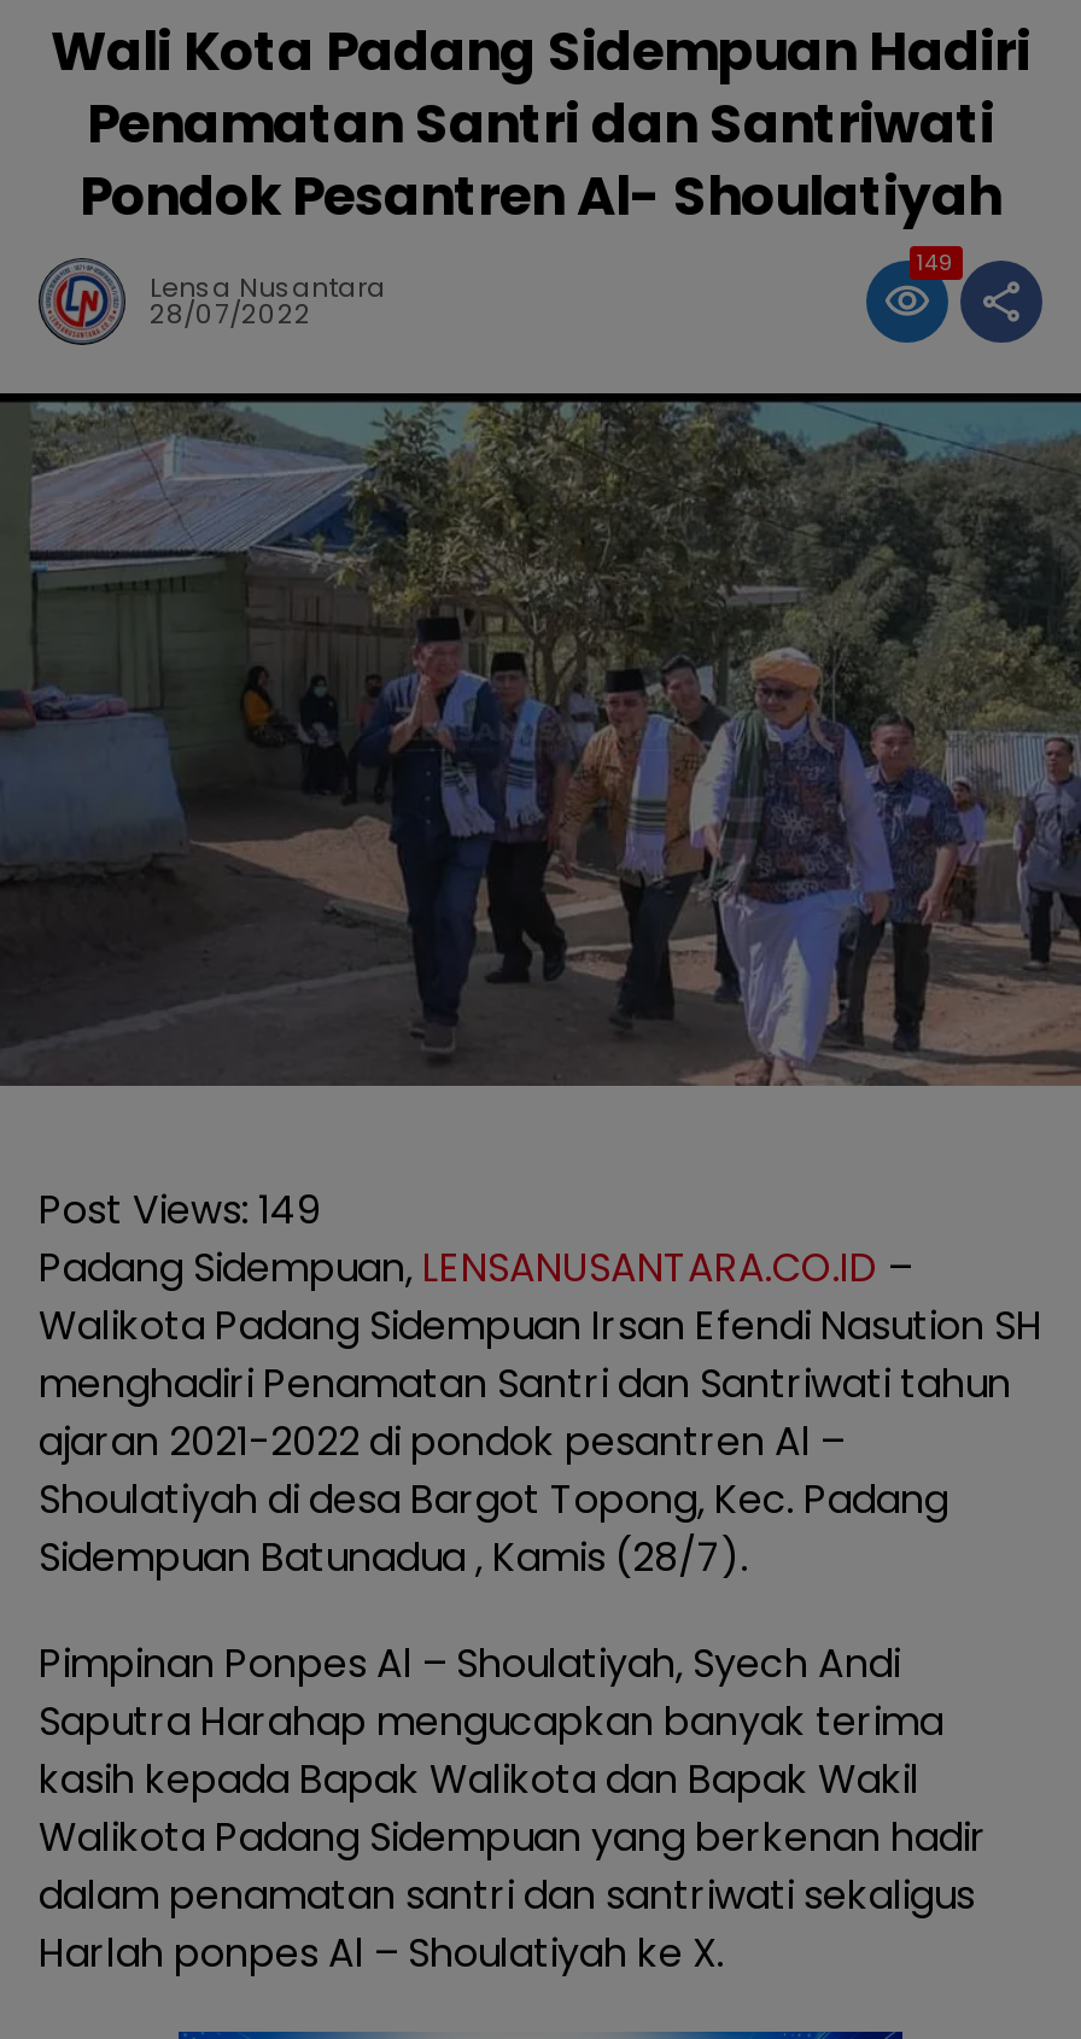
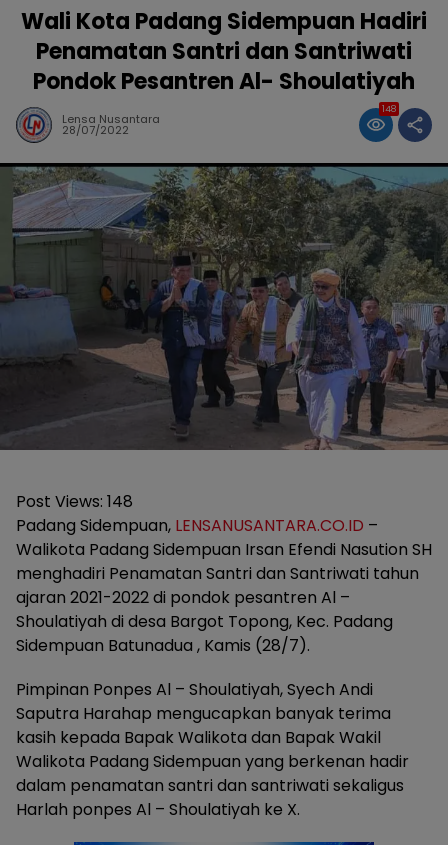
[917,249,956,277] 149 -> [382,103,396,115] 148
[39,1182,319,1237] Post Views: 149 -> [16,490,133,513] Post Views: 148

